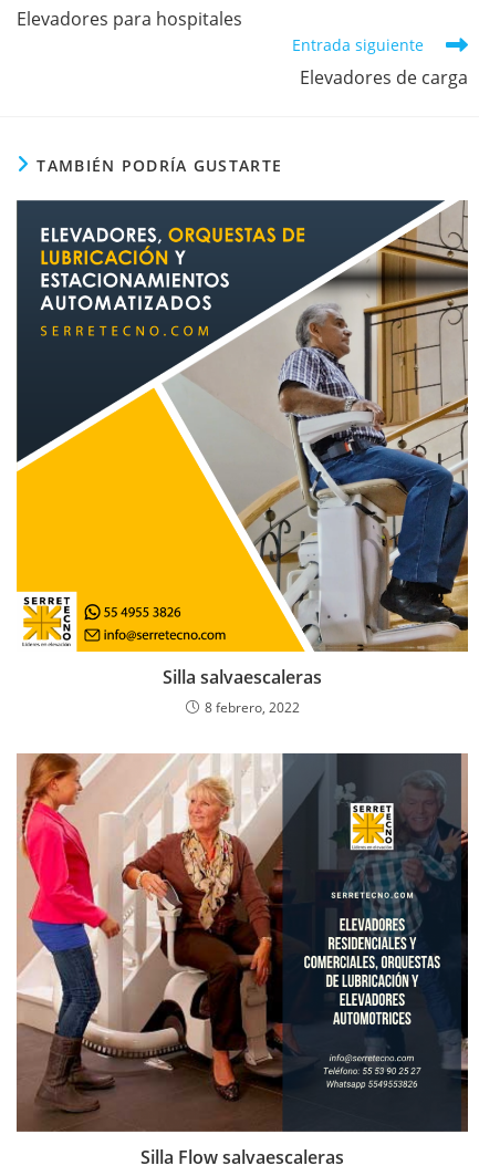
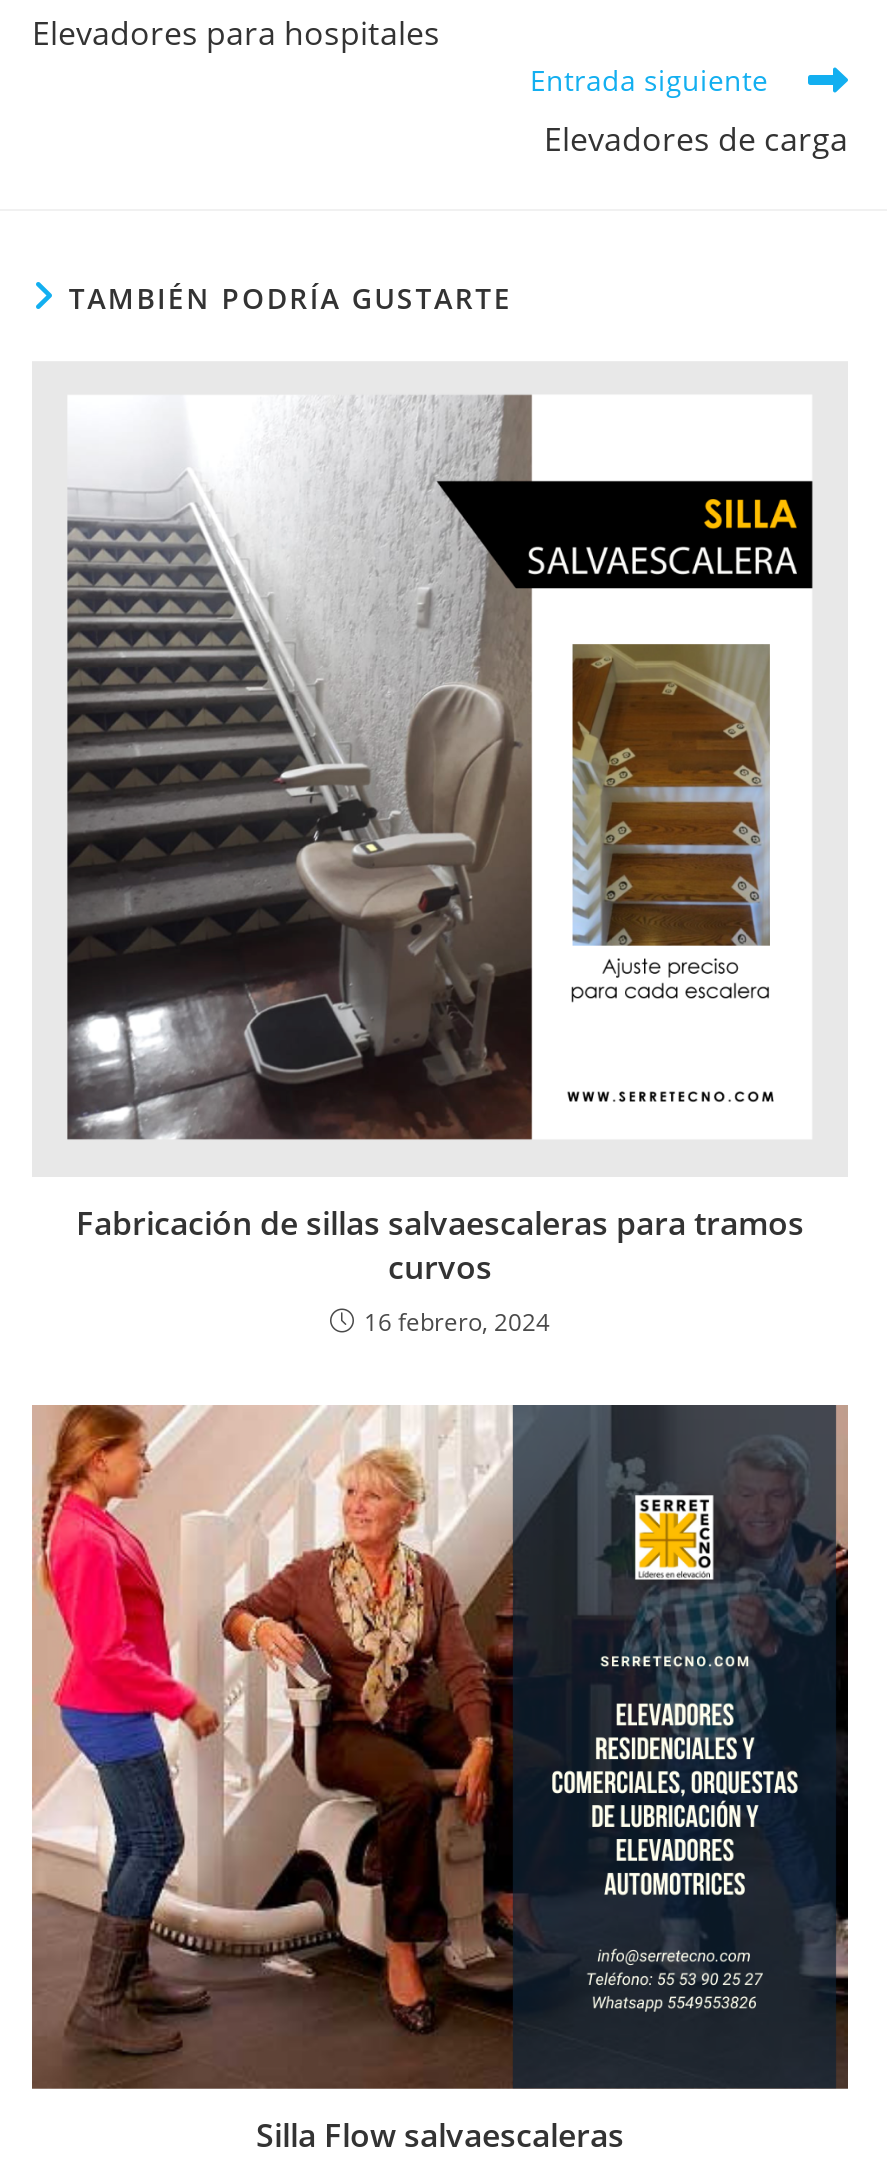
[15,199,469,717] [image] | Silla salvaescaleras | 8 febrero, 2022 -> [32,391,848,1339] [image] | Fabricación de sillas salvaescaleras para tramos | curvos | 16 febrero, 2024

